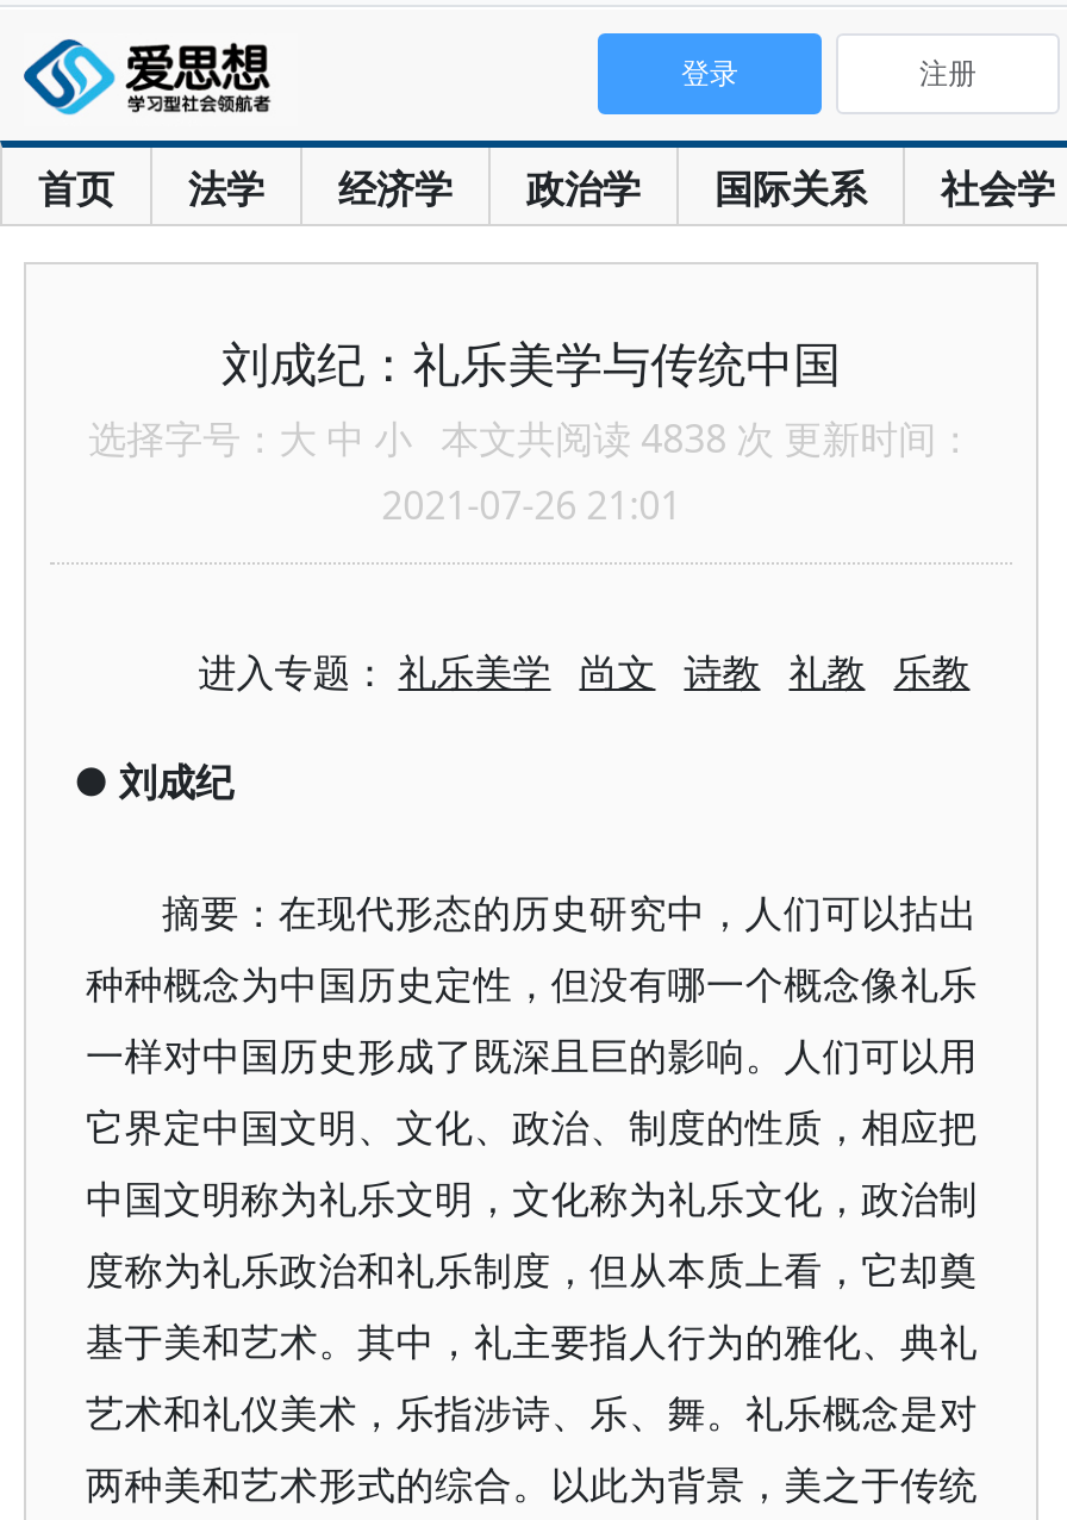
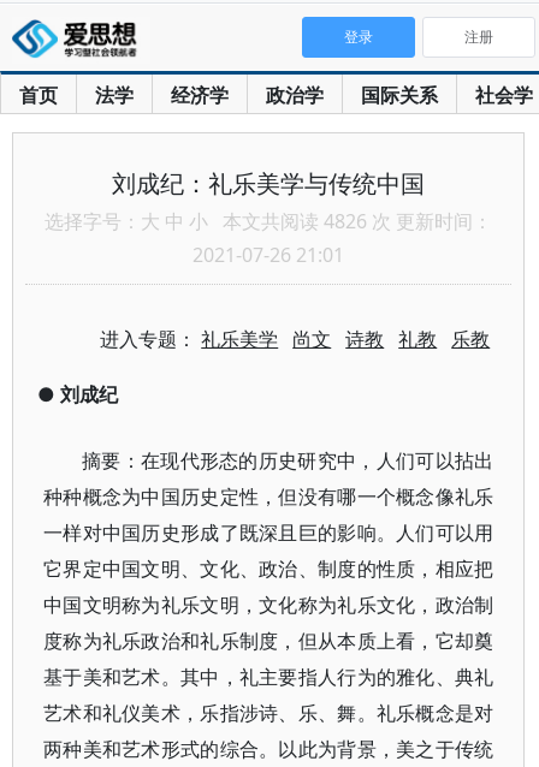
[88,412,974,465] 选择字号：大 中 小本文共阅读 4838 次 更新时间： -> [45,208,492,234] 选择字号：大 中 小本文共阅读 4826 次 更新时间：

